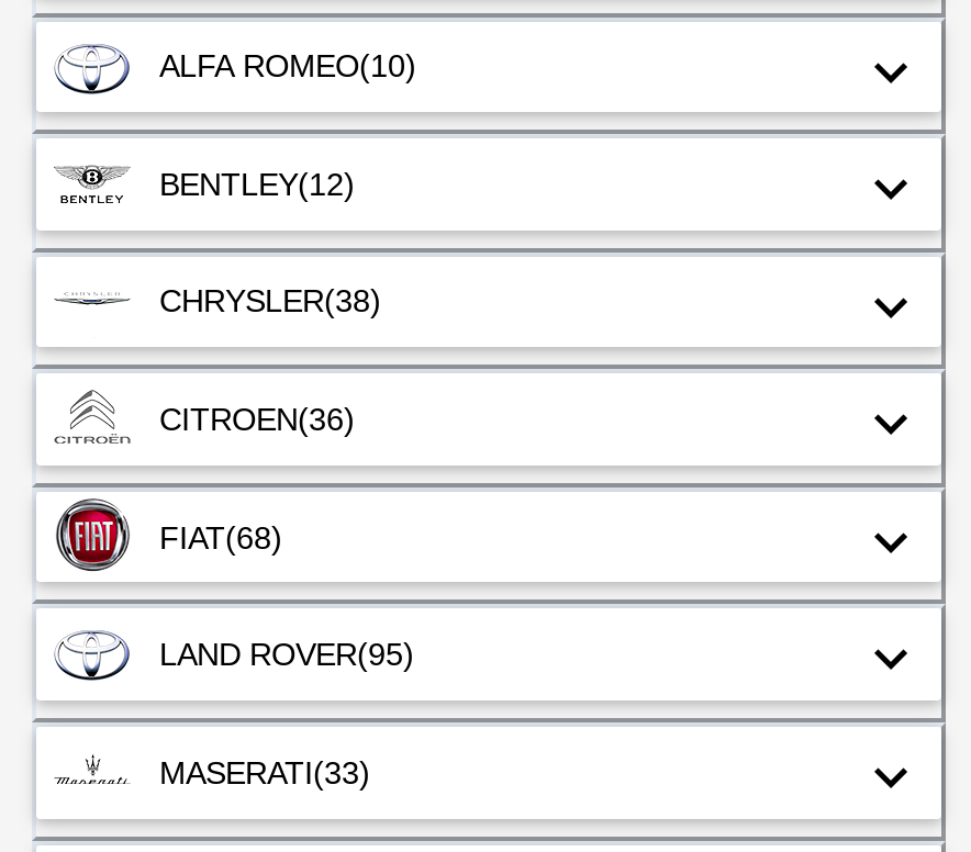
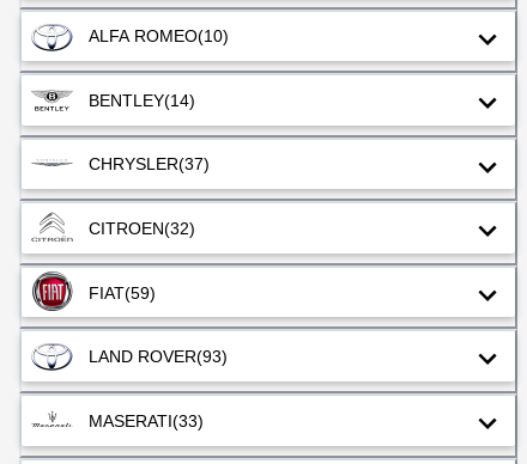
[159,167,355,202] BENTLEY(12) -> [89,91,195,110] BENTLEY(14)
[159,284,381,319] CHRYSLER(38) -> [89,155,210,174] CHRYSLER(37)
[159,402,355,437] CITROEN(36) -> [89,219,195,238] CITROEN(32)
[159,520,282,555] FIAT(68) -> [89,283,156,302] FIAT(59)
[159,637,414,673] LAND ROVER(95) -> [89,347,228,366] LAND ROVER(93)

